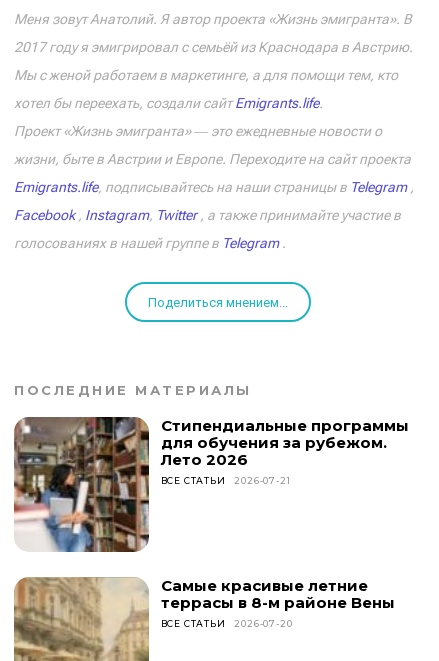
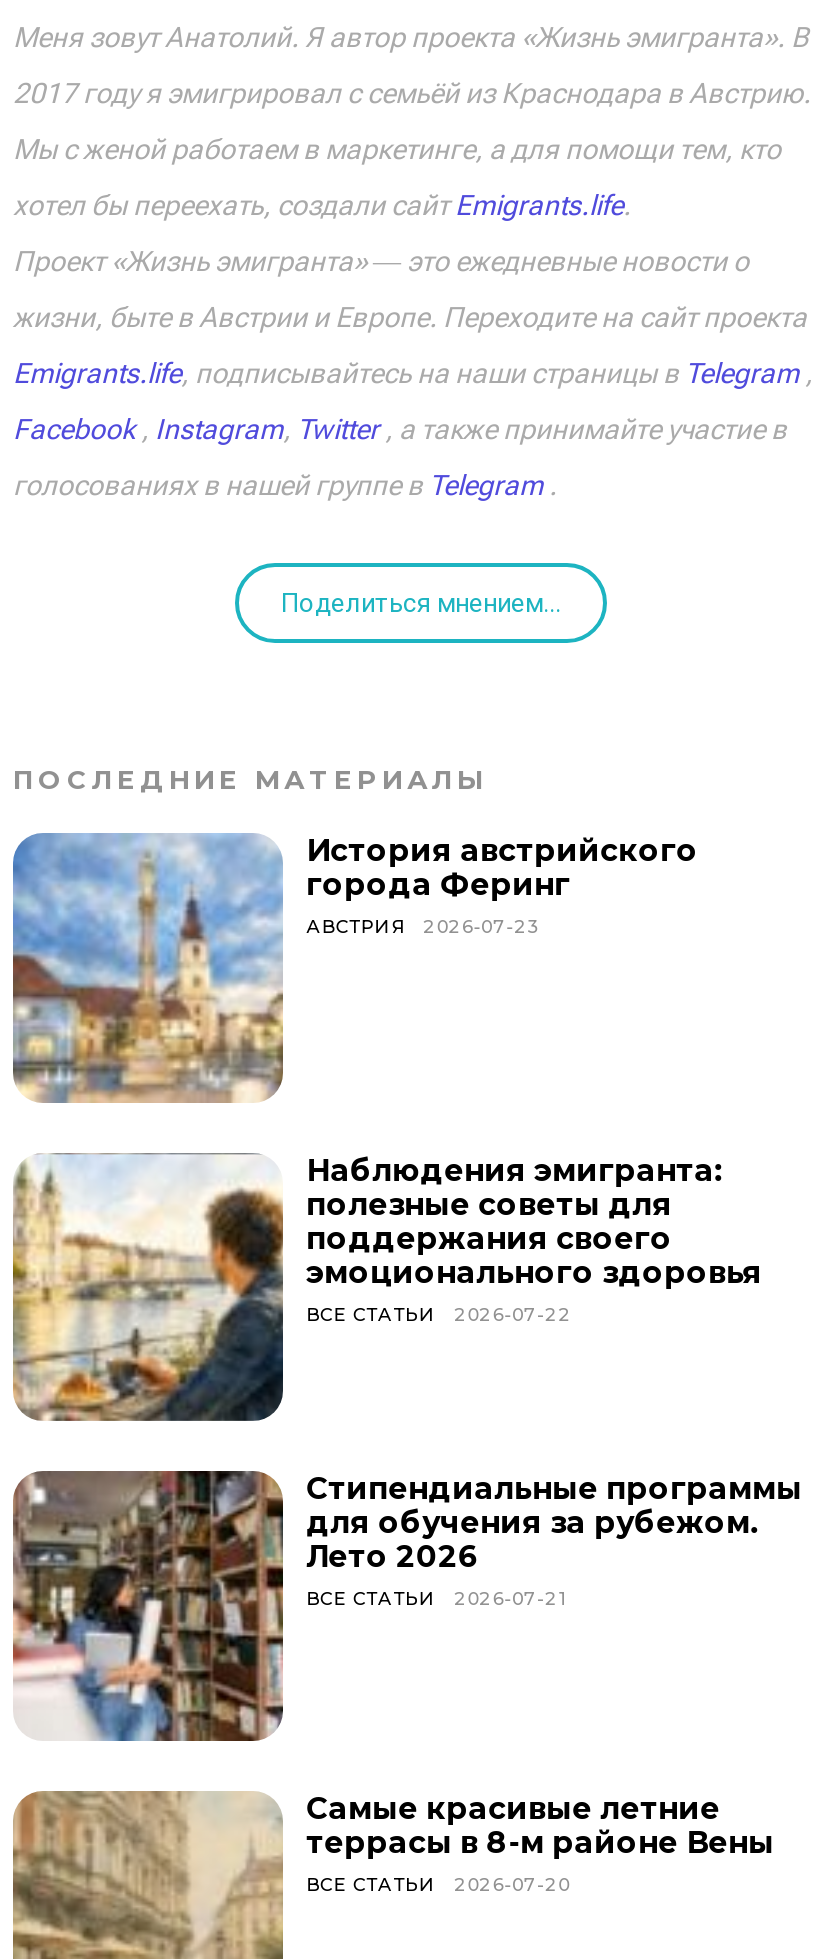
none -> [11,831,698,1105] [image] | История австрийского | города Феринг | АВСТРИЯ | 2026-07-23
none -> [13,1150,762,1423] [image] | Наблюдения эмигранта: | полезные советы для | поддержания своего | эмоционального здоровья | ВСЕ СТАТЬИ | 2026-07-22

